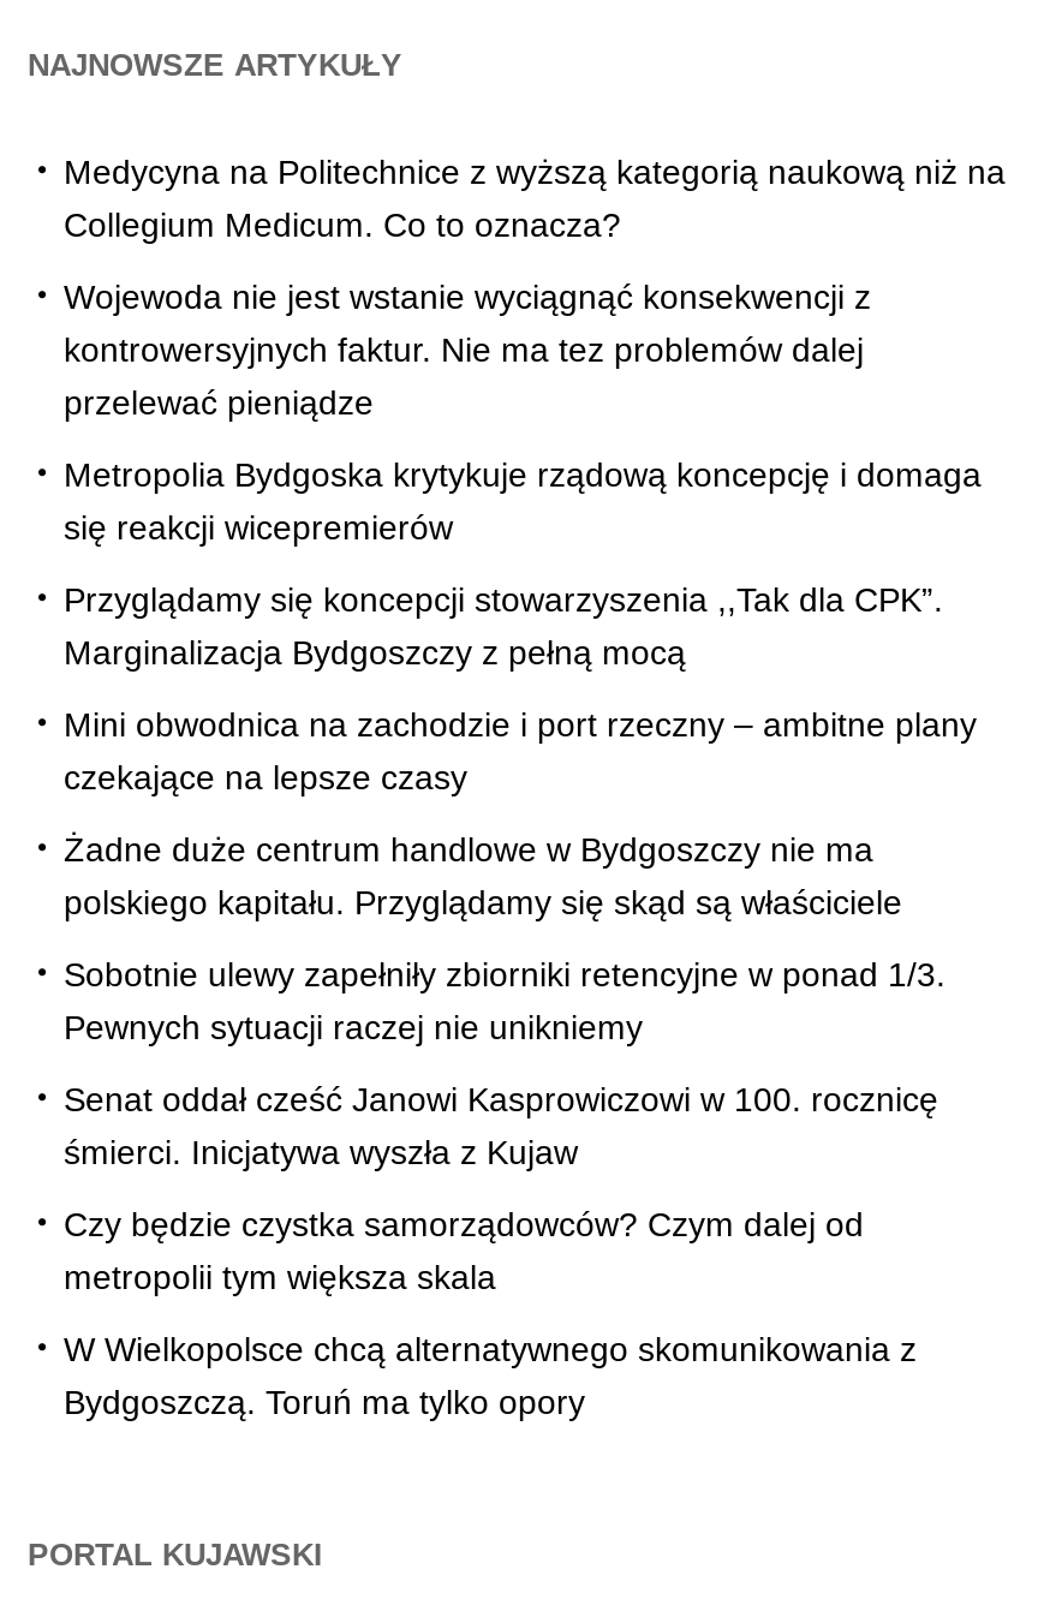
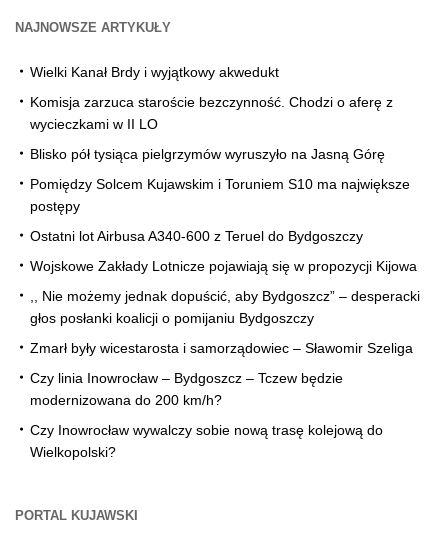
[64,153,1006,244] Medycyna na Politechnice z wyższą kategorią naukową niż na | Collegium Medicum. Co to oznacza? -> [30,64,279,80] Wielki Kanał Brdy i wyjątkowy akwedukt
[64,278,871,422] Wojewoda nie jest wstanie wyciągnąć konsekwencji z | kontrowersyjnych faktur. Nie ma tez problemów dalej | przelewać pieniądze -> [30,94,393,132] Komisja zarzuca staroście bezczynność. Chodzi o aferę z | wycieczkami w II LO
[64,456,982,547] Metropolia Bydgoska krytykuje rządową koncepcję i domaga | się reakcji wicepremierów -> [30,146,385,162] Blisko pół tysiąca pielgrzymów wyruszyło na Jasną Górę
[64,580,943,672] Przyglądamy się koncepcji stowarzyszenia ,,Tak dla CPK”. | Marginalizacja Bydgoszczy z pełną mocą -> [30,176,410,214] Pomiędzy Solcem Kujawskim i Toruniem S10 ma największe | postępy
[64,705,977,797] Mini obwodnica na zachodzie i port rzeczny – ambitne plany | czekające na lepsze czasy -> [30,228,363,244] Ostatni lot Airbusa A340-600 z Teruel do Bydgoszczy
[64,830,902,922] Żadne duże centrum handlowe w Bydgoszczy nie ma | polskiego kapitału. Przyglądamy się skąd są właściciele -> [30,258,417,274] Wojskowe Zakłady Lotnicze pojawiają się w propozycji Kijowa
[64,955,945,1047] Sobotnie ulewy zapełniły zbiorniki retencyjne w ponad 1/3. | Pewnych sytuacji raczej nie unikniemy -> [30,288,420,326] ,, Nie możemy jednak dopuścić, aby Bydgoszcz” – desperacki | głos posłanki koalicji o pomijaniu Bydgoszczy
[64,1080,938,1172] Senat oddał cześć Janowi Kasprowiczowi w 100. rocznicę | śmierci. Inicjatywa wyszła z Kujaw -> [30,340,413,356] Zmarł były wicestarosta i samorządowiec – Sławomir Szeliga
[64,1205,864,1296] Czy będzie czystka samorządowców? Czym dalej od | metropolii tym większa skala -> [30,370,343,408] Czy linia Inowrocław – Bydgoszcz – Tczew będzie | modernizowana do 200 km/h?
[64,1330,917,1421] W Wielkopolsce chcą alternatywnego skomunikowania z | Bydgoszczą. Toruń ma tylko opory -> [30,422,383,460] Czy Inowrocław wywalczy sobie nową trasę kolejową do | Wielkopolski?

